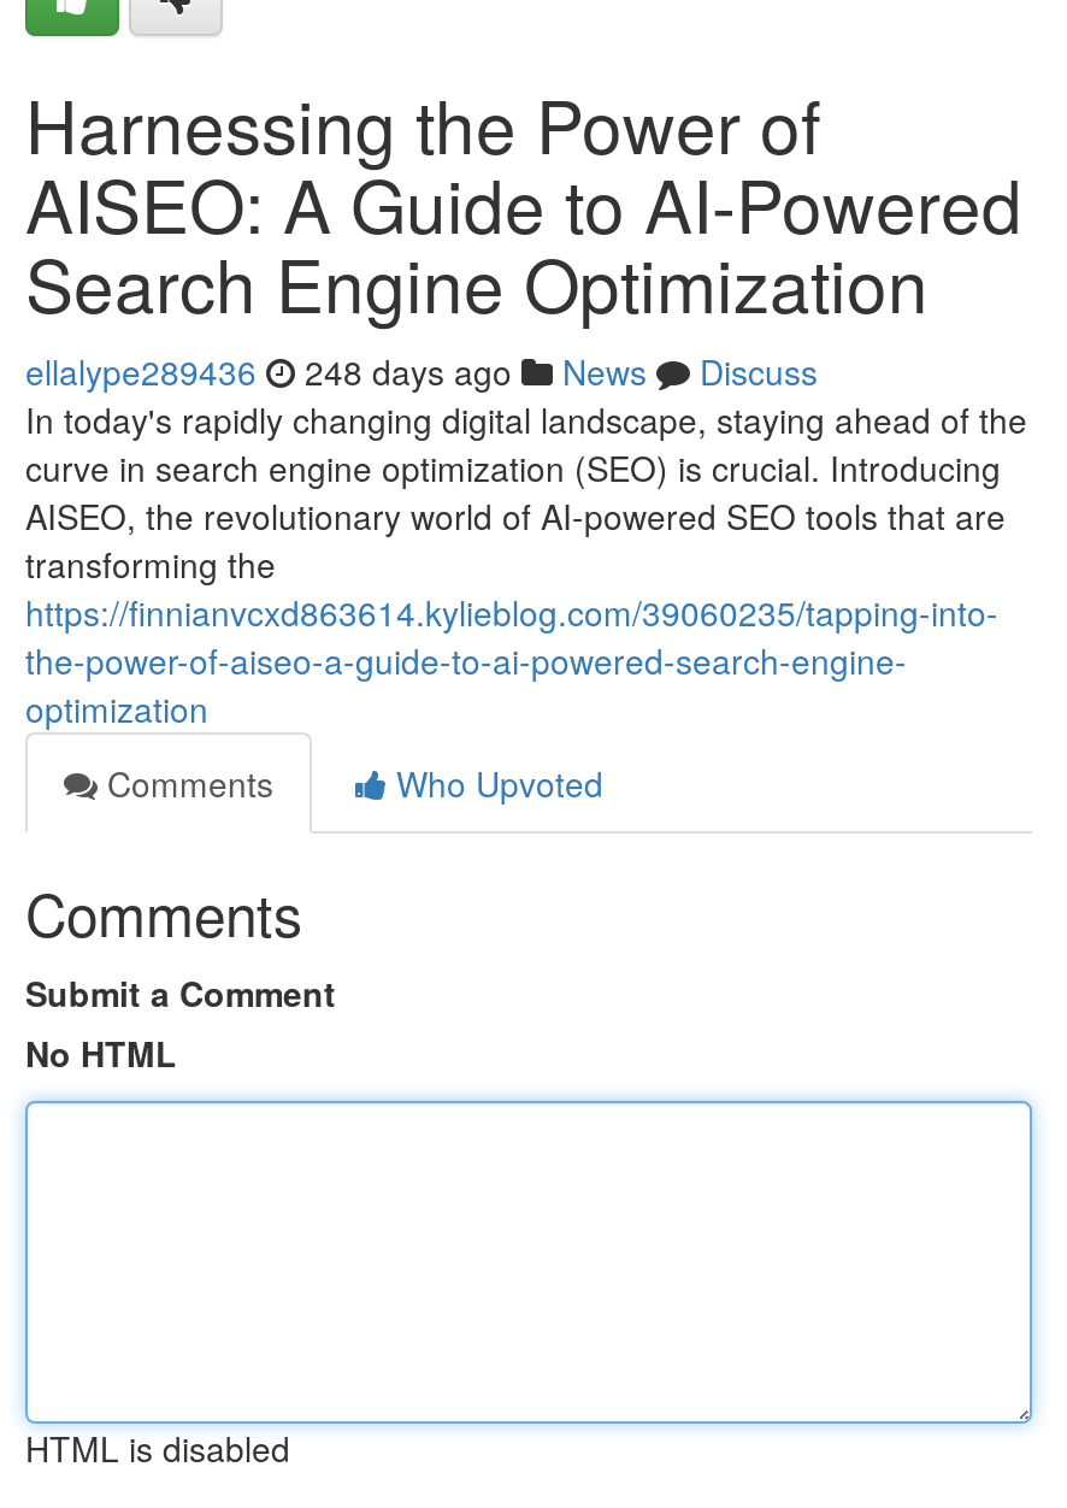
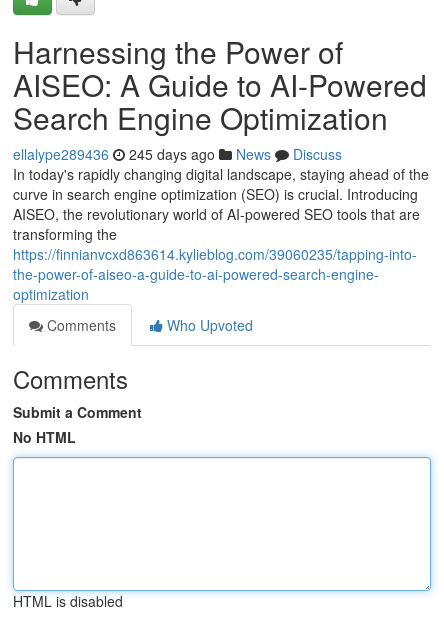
[25,347,818,395] ellalype289436 248 days ago News Discuss -> [13,144,342,164] ellalype289436 245 days ago News Discuss

